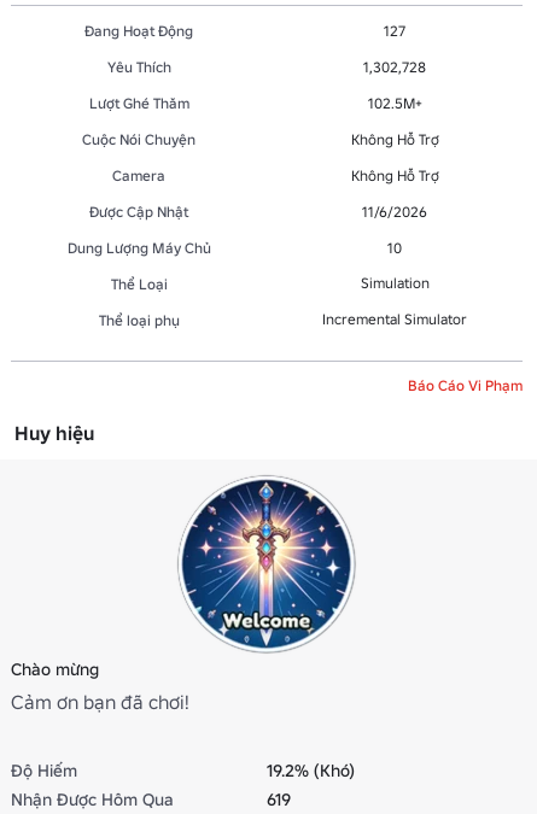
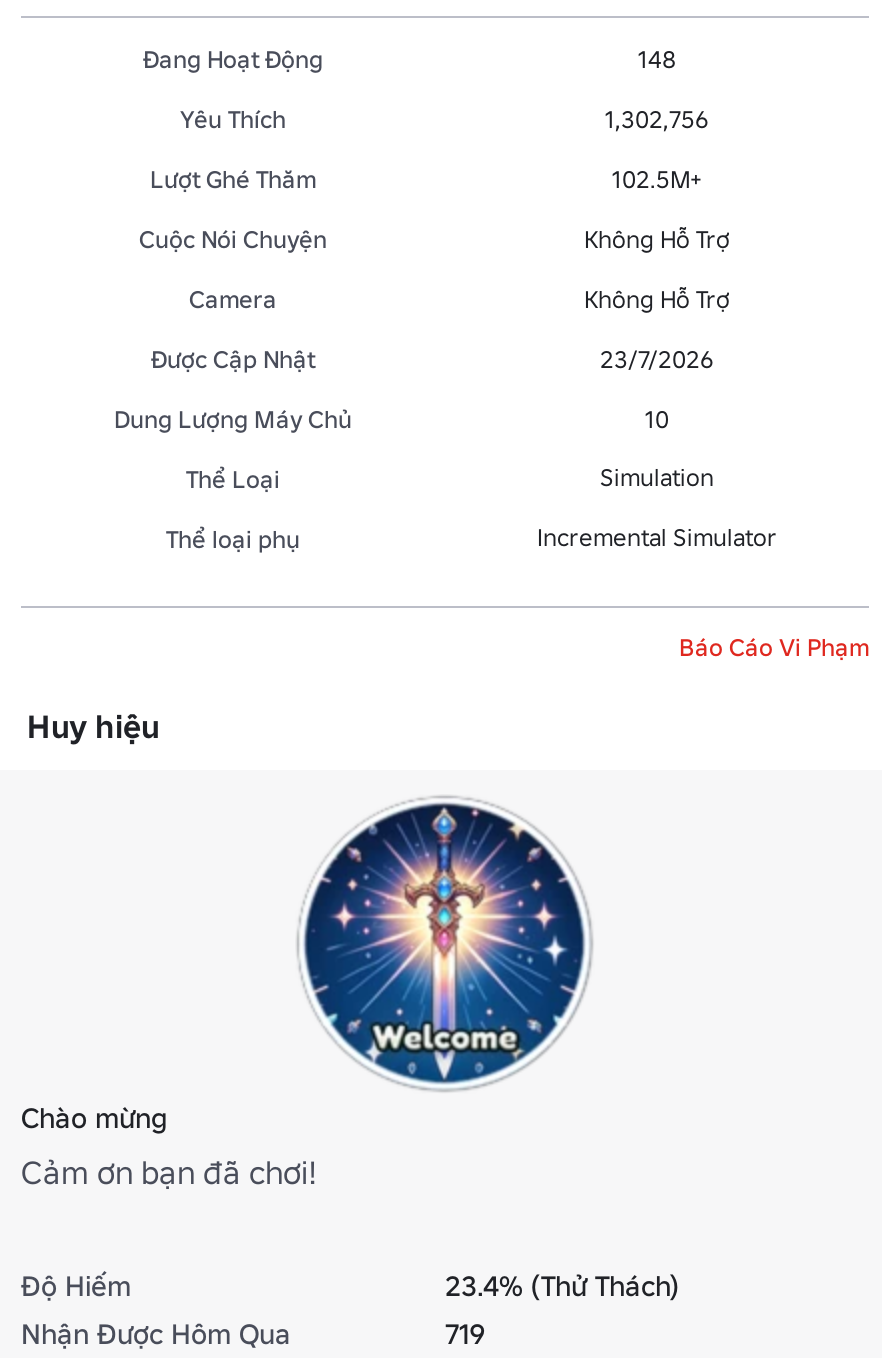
[384,21,405,39] 127 -> [638,43,676,73] 148
[363,57,426,75] 1,302,728 -> [605,103,709,133] 1,302,756
[362,202,427,220] 11/6/2026 -> [600,343,714,373] 23/7/2026
[267,759,355,781] 19.2% (Khó) -> [445,1267,679,1303] 23.4% (Thử Thách)
[267,788,291,810] 619 -> [445,1315,485,1351] 719

